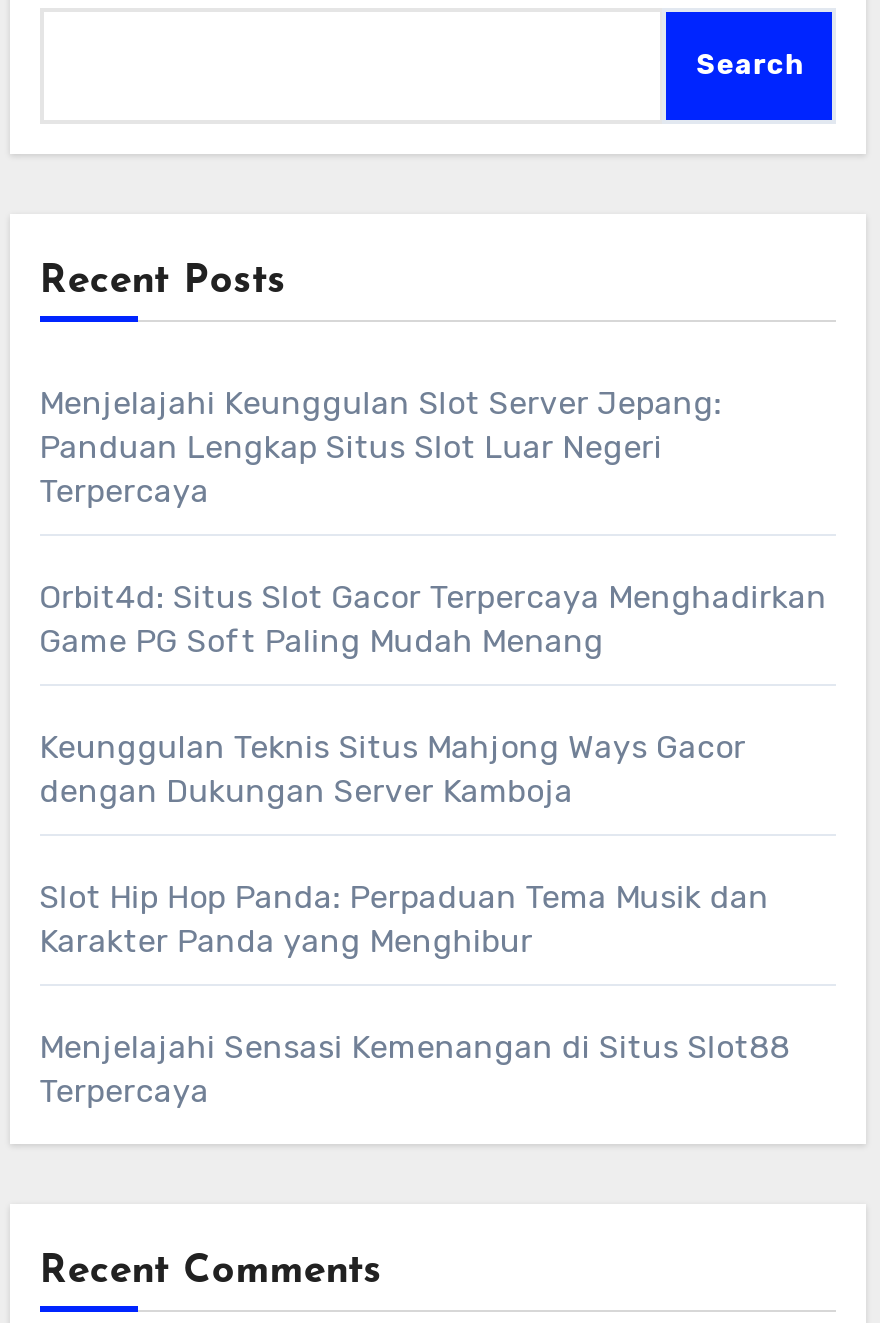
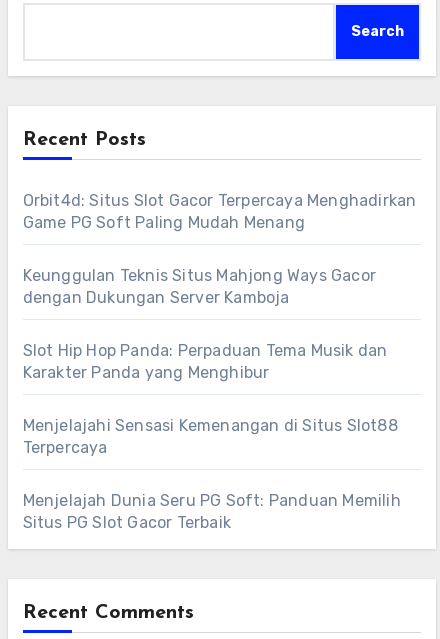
[39,384,722,510] Menjelajahi Keunggulan Slot Server Jepang: | Panduan Lengkap Situs Slot Luar Negeri | Terpercaya -> none
moved [39,578,827,1110] -> [23,191,416,457]: Orbit4d: Situs Slot Gacor Terpercaya Menghadirkan | Game PG Soft Paling Mudah Menang | Keunggulan Teknis Situs Mahjong Ways Gacor | dengan Dukungan Server Kamboja | Slot Hip Hop Panda: Perpaduan Tema Musik dan | Karakter Panda yang Menghibur | Menjelajahi Sensasi Kemenangan di Situs Slot88 | Terpercaya
none -> [23,491,401,532] Menjelajah Dunia Seru PG Soft: Panduan Memilih | Situs PG Slot Gacor Terbaik

